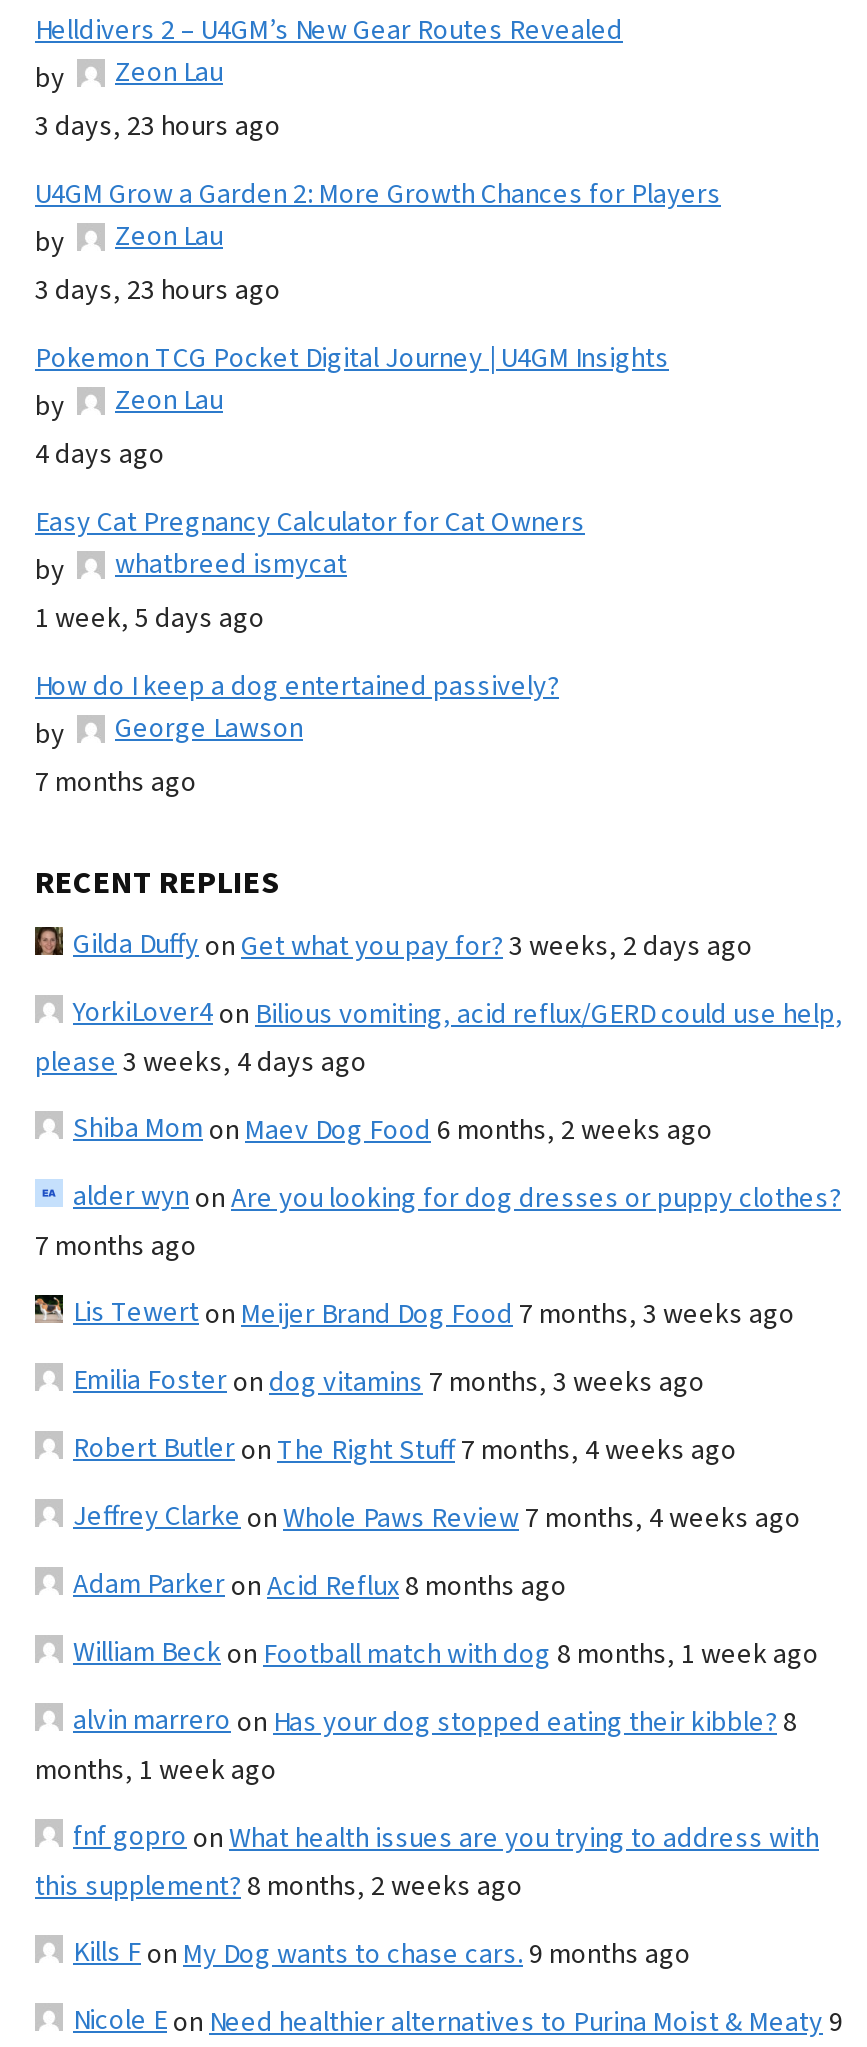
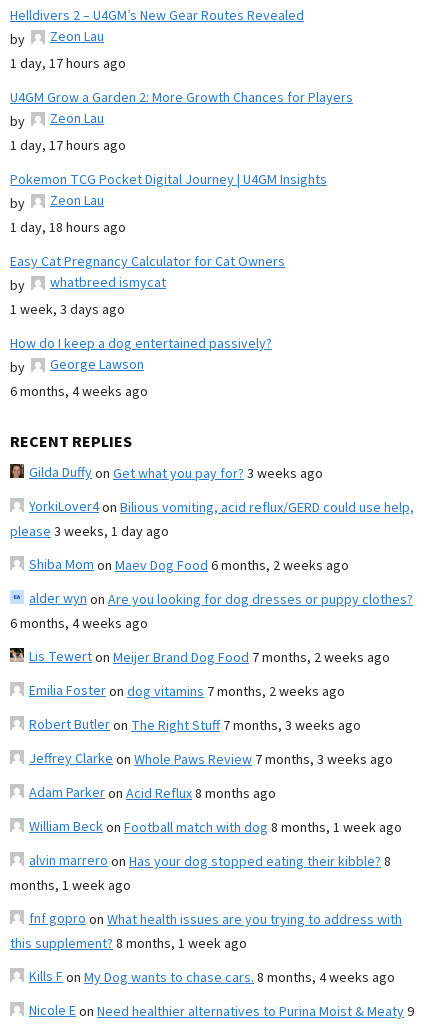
[35,106,281,146] 3 days, 23 hours ago -> [10,54,126,74] 1 day, 17 hours ago
[35,270,281,310] 3 days, 23 hours ago -> [10,136,126,156] 1 day, 17 hours ago
[35,434,165,474] 4 days ago -> [10,218,126,238] 1 day, 18 hours ago
[35,598,265,638] 1 week, 5 days ago -> [10,300,125,320] 1 week, 3 days ago
[35,762,197,802] 7 months ago -> [10,382,148,402] 6 months, 4 weeks ago
[73,924,753,966] Gilda Duffyon Get what you pay for? 3 weeks, 2 days ago -> [29,463,323,484] Gilda Duffyon Get what you pay for? 3 weeks ago
[35,1042,367,1082] please 3 weeks, 4 days ago -> [10,522,169,542] please 3 weeks, 1 day ago
[35,1226,197,1266] 7 months ago -> [10,614,148,634] 6 months, 4 weeks ago
[73,1292,795,1334] Lis Tewerton Meijer Brand Dog Food 7 months, 3 weeks ago -> [29,647,390,668] Lis Tewerton Meijer Brand Dog Food 7 months, 2 weeks ago
[73,1360,705,1402] Emilia Fosteron dog vitamins 7 months, 3 weeks ago -> [29,681,345,702] Emilia Fosteron dog vitamins 7 months, 2 weeks ago
[73,1428,737,1470] Robert Butleron The Right Stuff 7 months, 4 weeks ago -> [29,715,361,736] Robert Butleron The Right Stuff 7 months, 3 weeks ago
[73,1496,801,1538] Jeffrey Clarkeon Whole Paws Review 7 months, 4 weeks ago -> [29,749,393,770] Jeffrey Clarkeon Whole Paws Review 7 months, 3 weeks ago
[35,1866,523,1906] this supplement? 8 months, 2 weeks ago -> [10,934,247,954] this supplement? 8 months, 1 week ago
[73,1932,691,1974] Kills Fon My Dog wants to chase cars. 9 months ago -> [29,967,395,988] Kills Fon My Dog wants to chase cars. 8 months, 4 weeks ago

